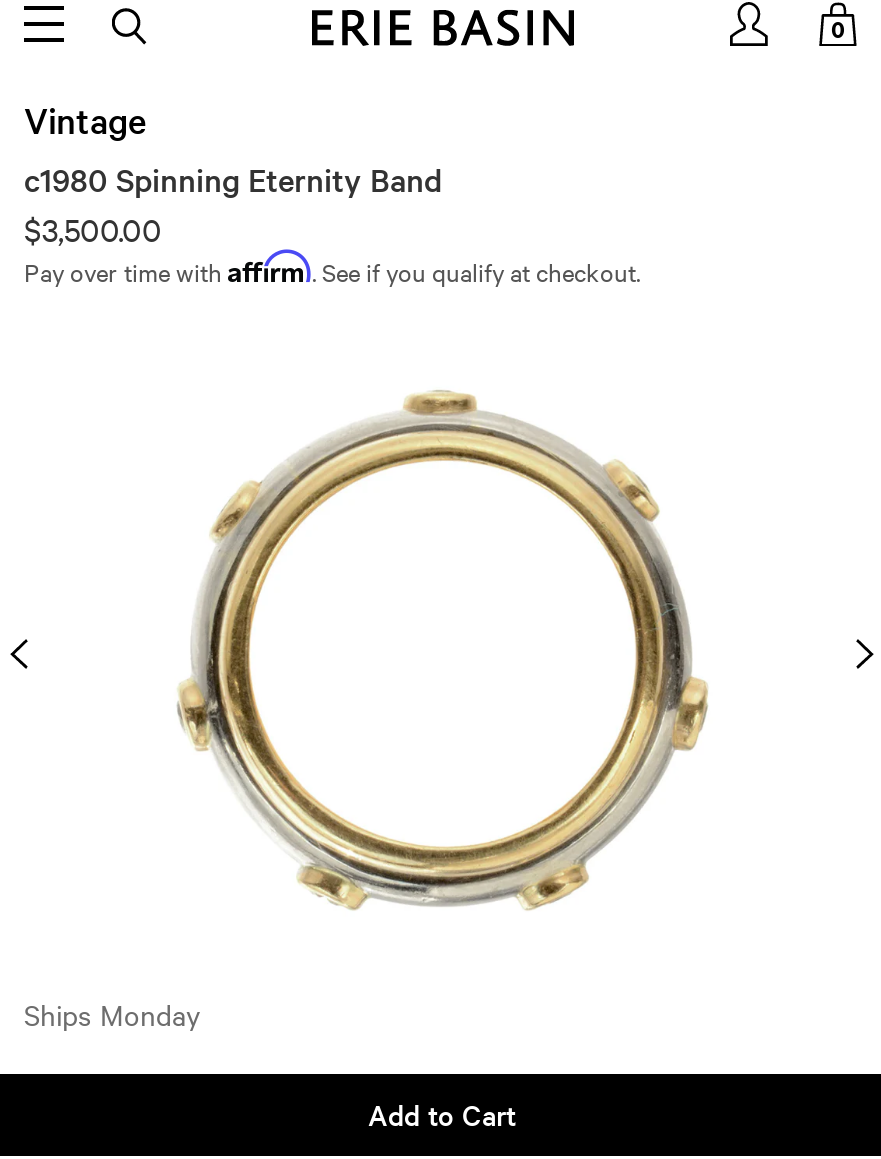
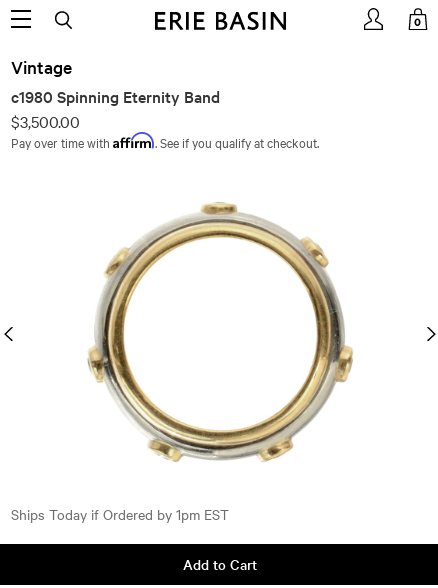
[24,993,200,1033] Ships Monday -> [11,503,229,523] Ships Today if Ordered by 1pm EST

